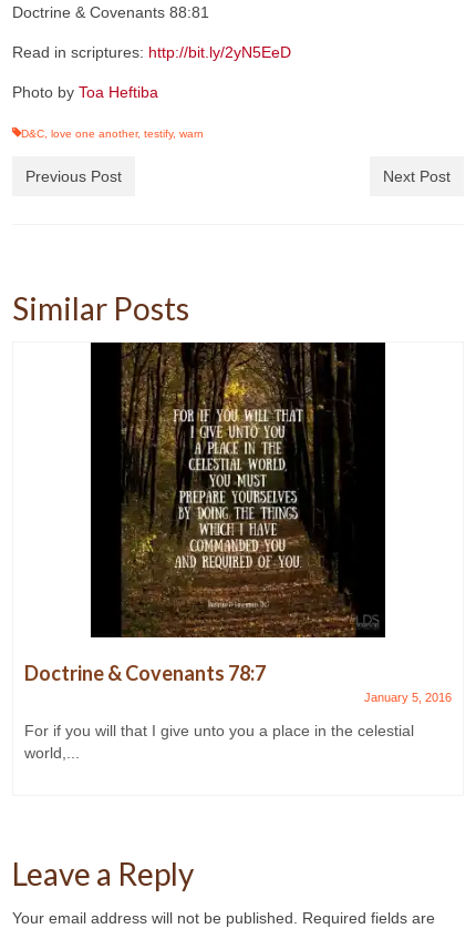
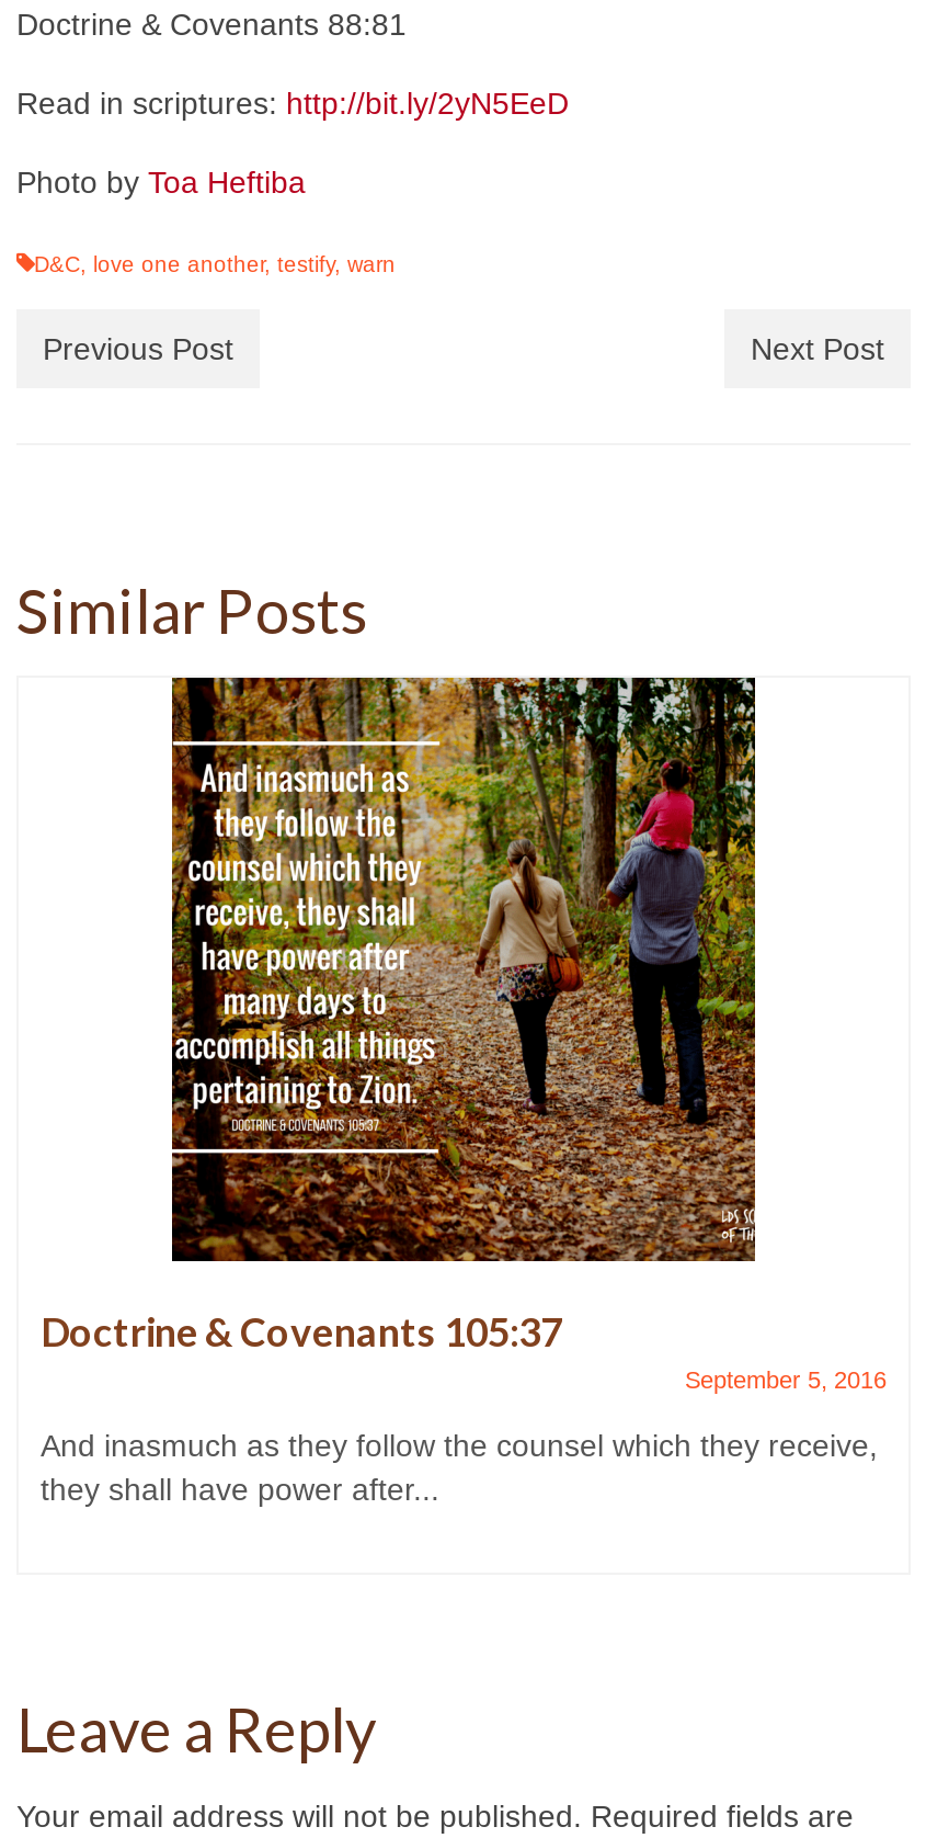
[24,341,452,703] [image] | Doctrine & Covenants 78:7 | January 5, 2016 -> [41,676,887,1392] [image] | Doctrine & Covenants 105:37 | September 5, 2016
[24,721,414,761] For if you will that I give unto you a place in the celestial | world,... -> [41,1427,878,1506] And inasmuch as they follow the counsel which they receive, | they shall have power after...

